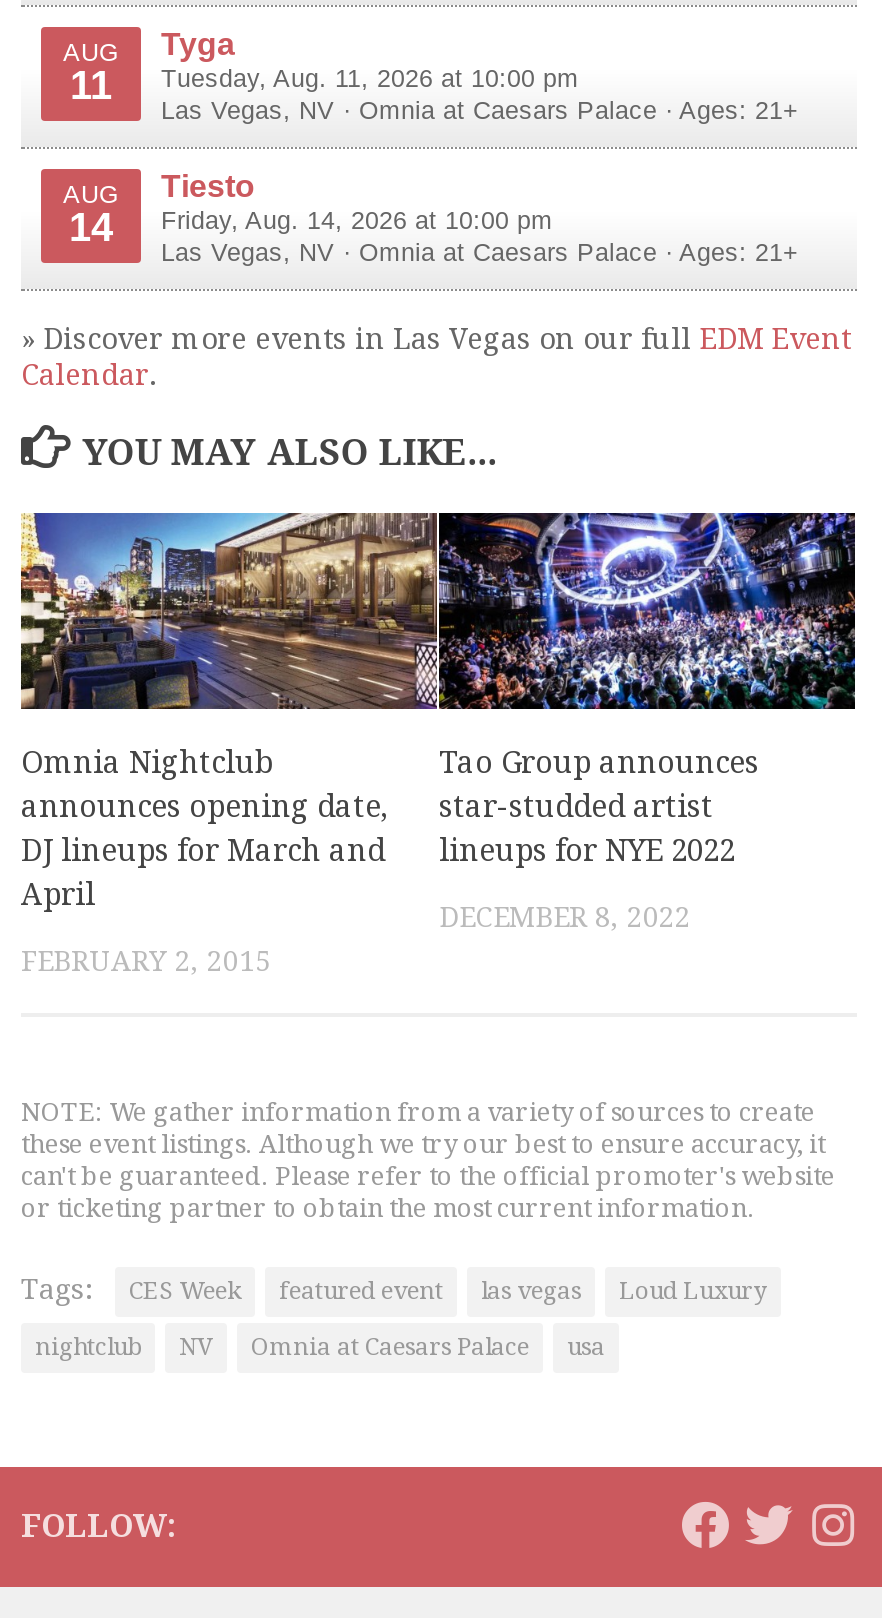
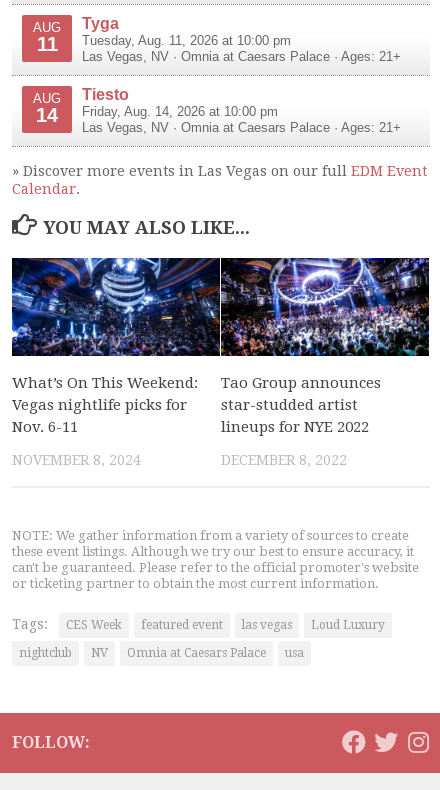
[19,511,439,912] [image] | Omnia Nightclub | announces opening date, | DJ lineups for March and | April -> [11,257,221,436] [image] | What’s On This Weekend: | Vegas nightlife picks for | Nov. 6-11
[21,944,271,976] FEBRUARY 2, 2015 -> [12,452,141,468] NOVEMBER 8, 2024

